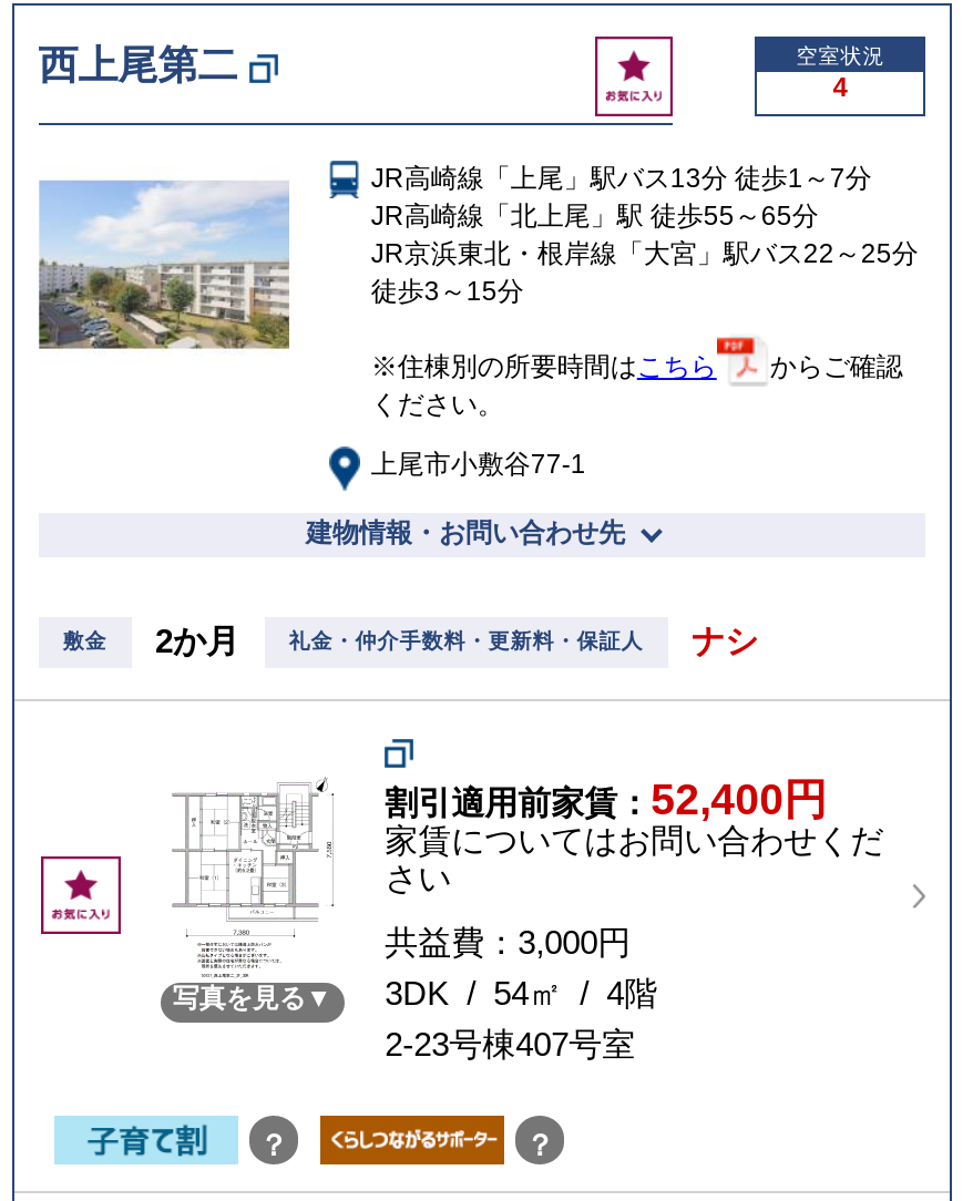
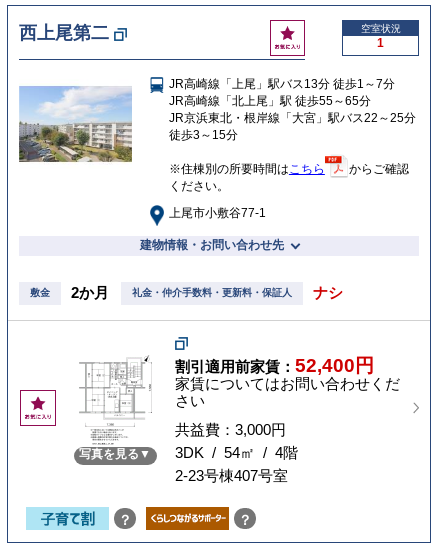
[833,72,848,103] 4 -> [377,36,384,50] 1

